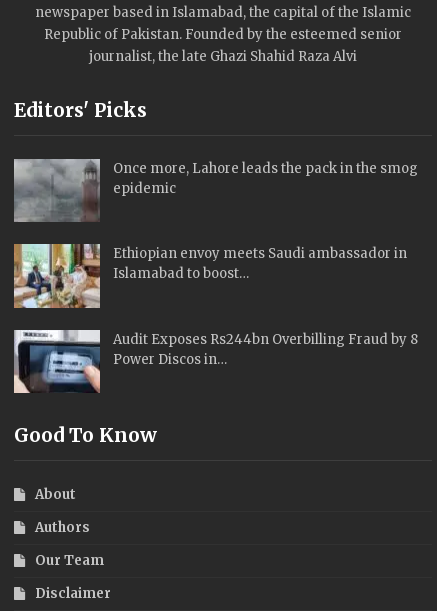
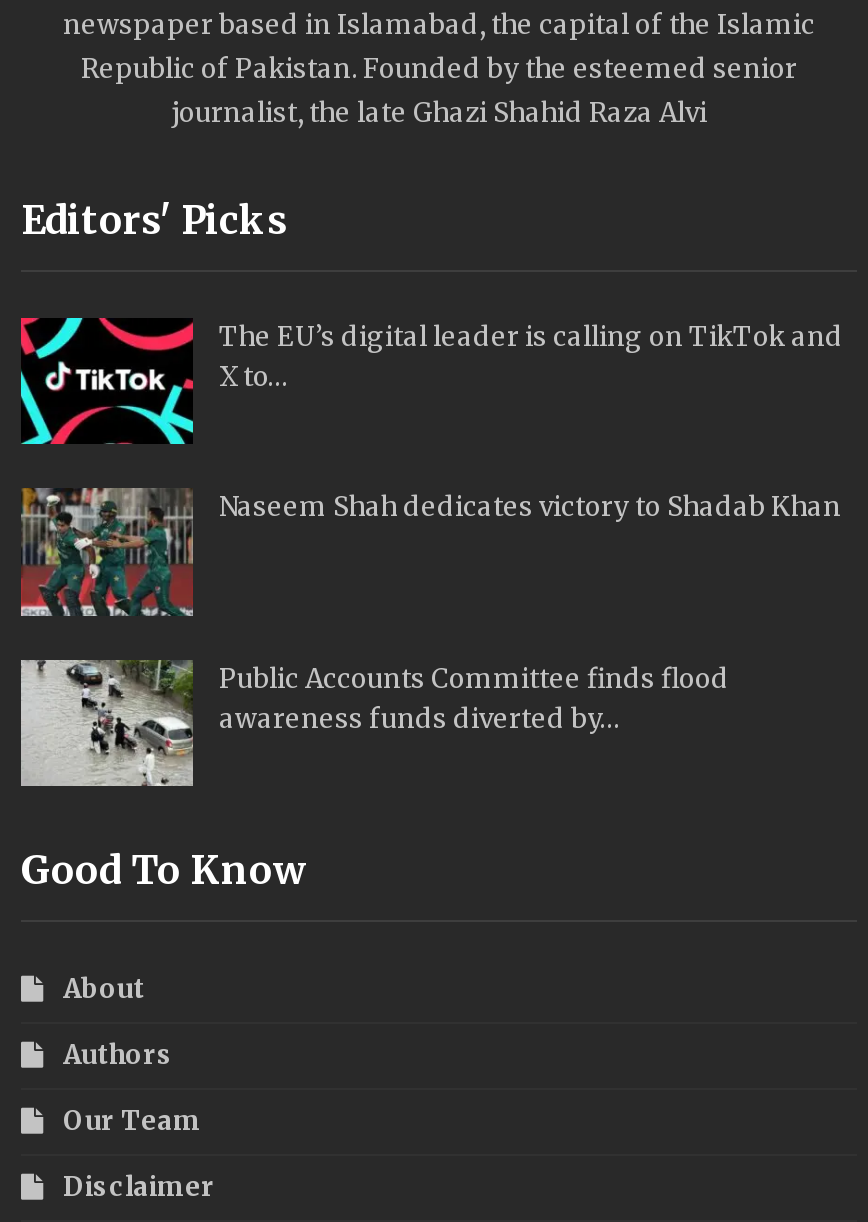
[13,158,418,223] [image] | Once more, Lahore leads the pack in the smog | epidemic -> [19,316,843,446] [image] | The EU’s digital leader is calling on TikTok and | X to…
[13,243,407,309] [image] | Ethiopian envoy meets Saudi ambassador in | Islamabad to boost… -> [19,488,841,618] [image] | Naseem Shah dedicates victory to Shadab Khan
[13,329,418,393] [image] | Audit Exposes Rs244bn Overbilling Fraud by 8 | Power Discos in… -> [21,658,729,788] [image] | Public Accounts Committee finds flood | awareness funds diverted by…

